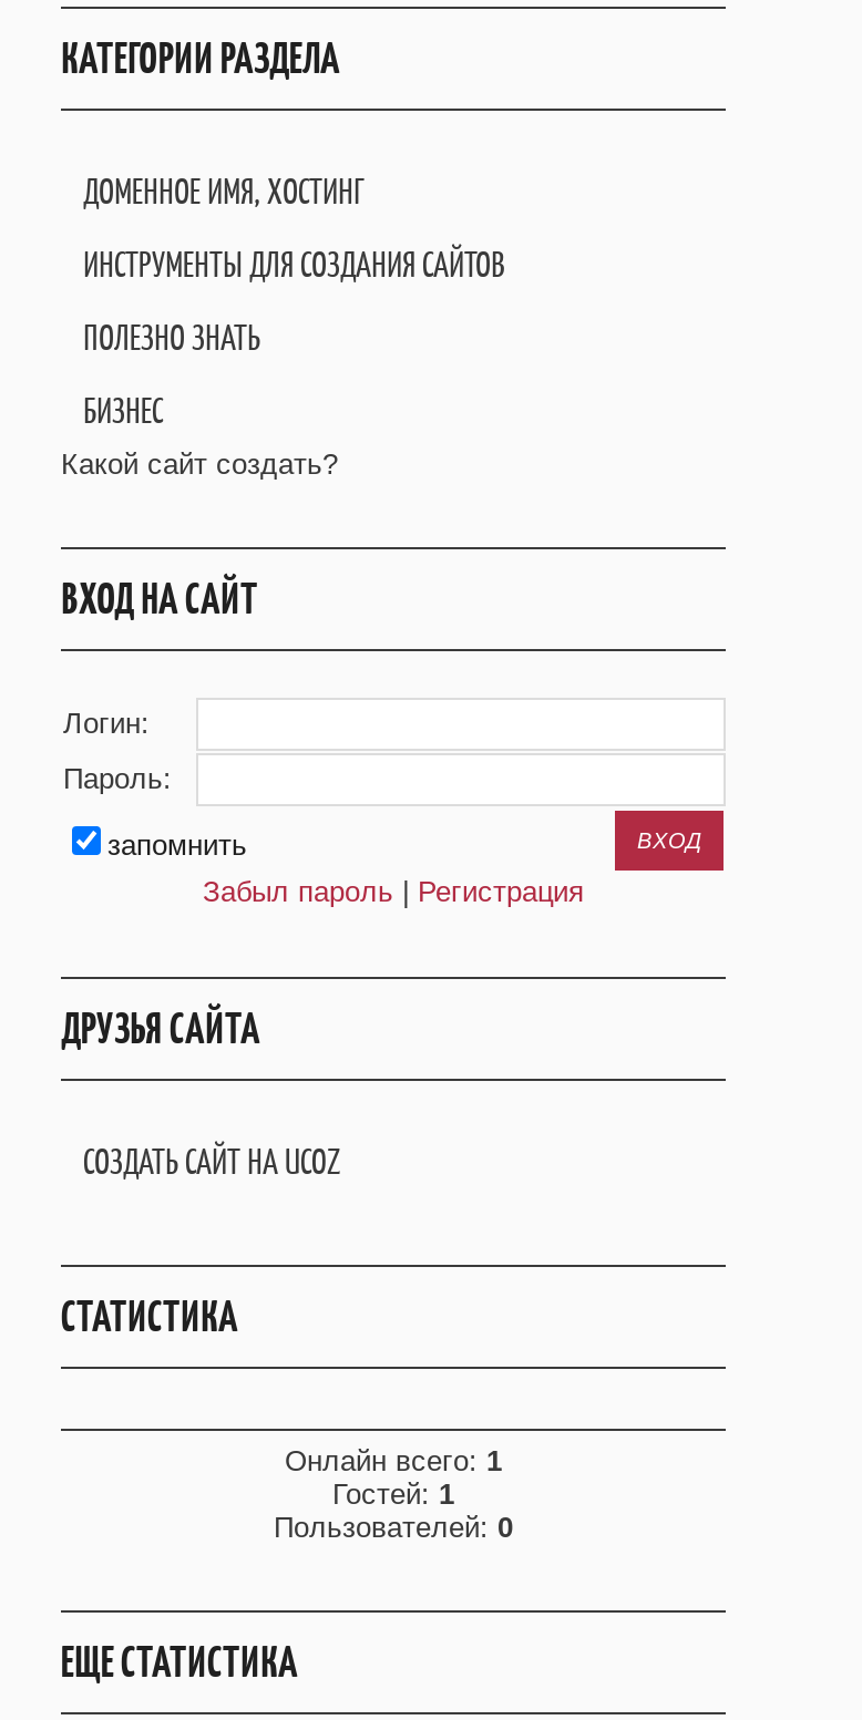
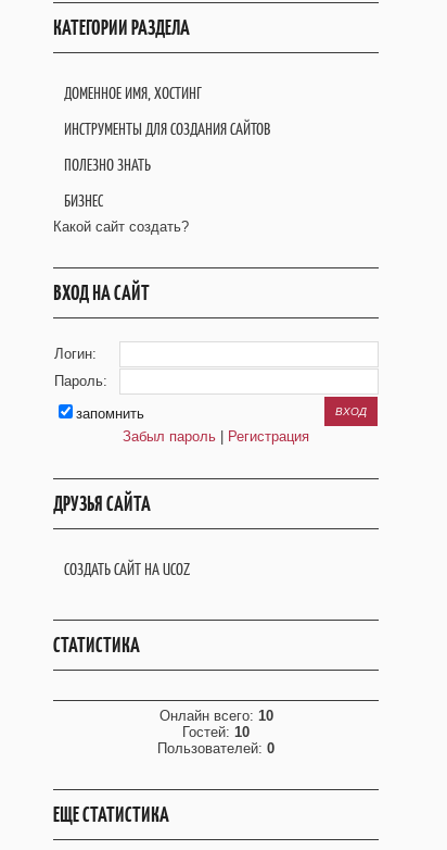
[285,1444,502,1477] Онлайн всего: 1 -> [159,708,273,724] Онлайн всего: 10
[332,1477,454,1511] Гостей: 1 -> [182,724,250,740] Гостей: 10

